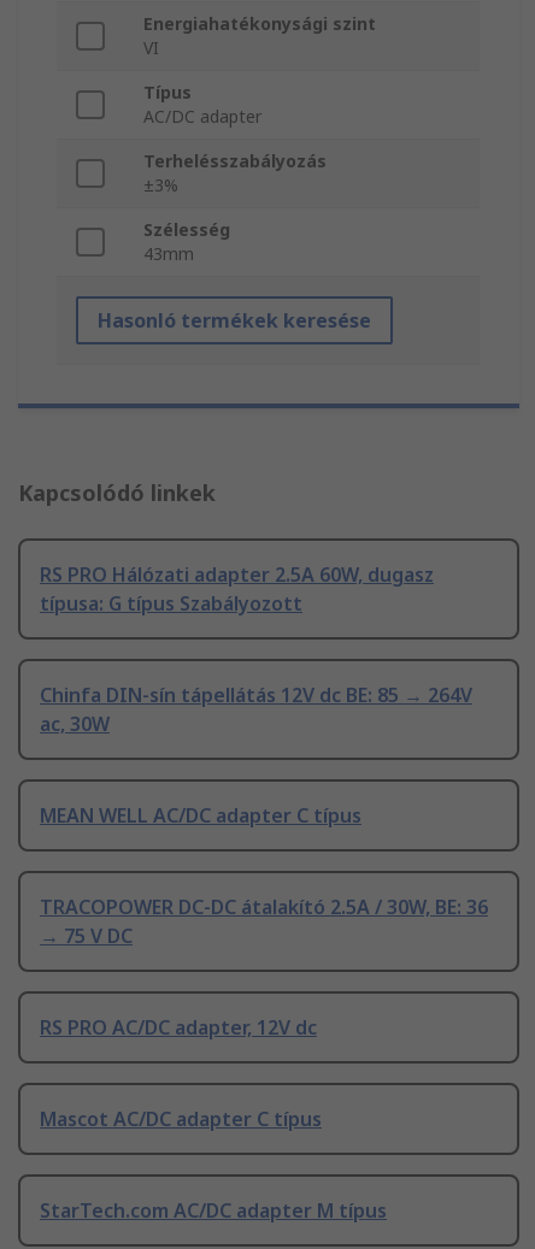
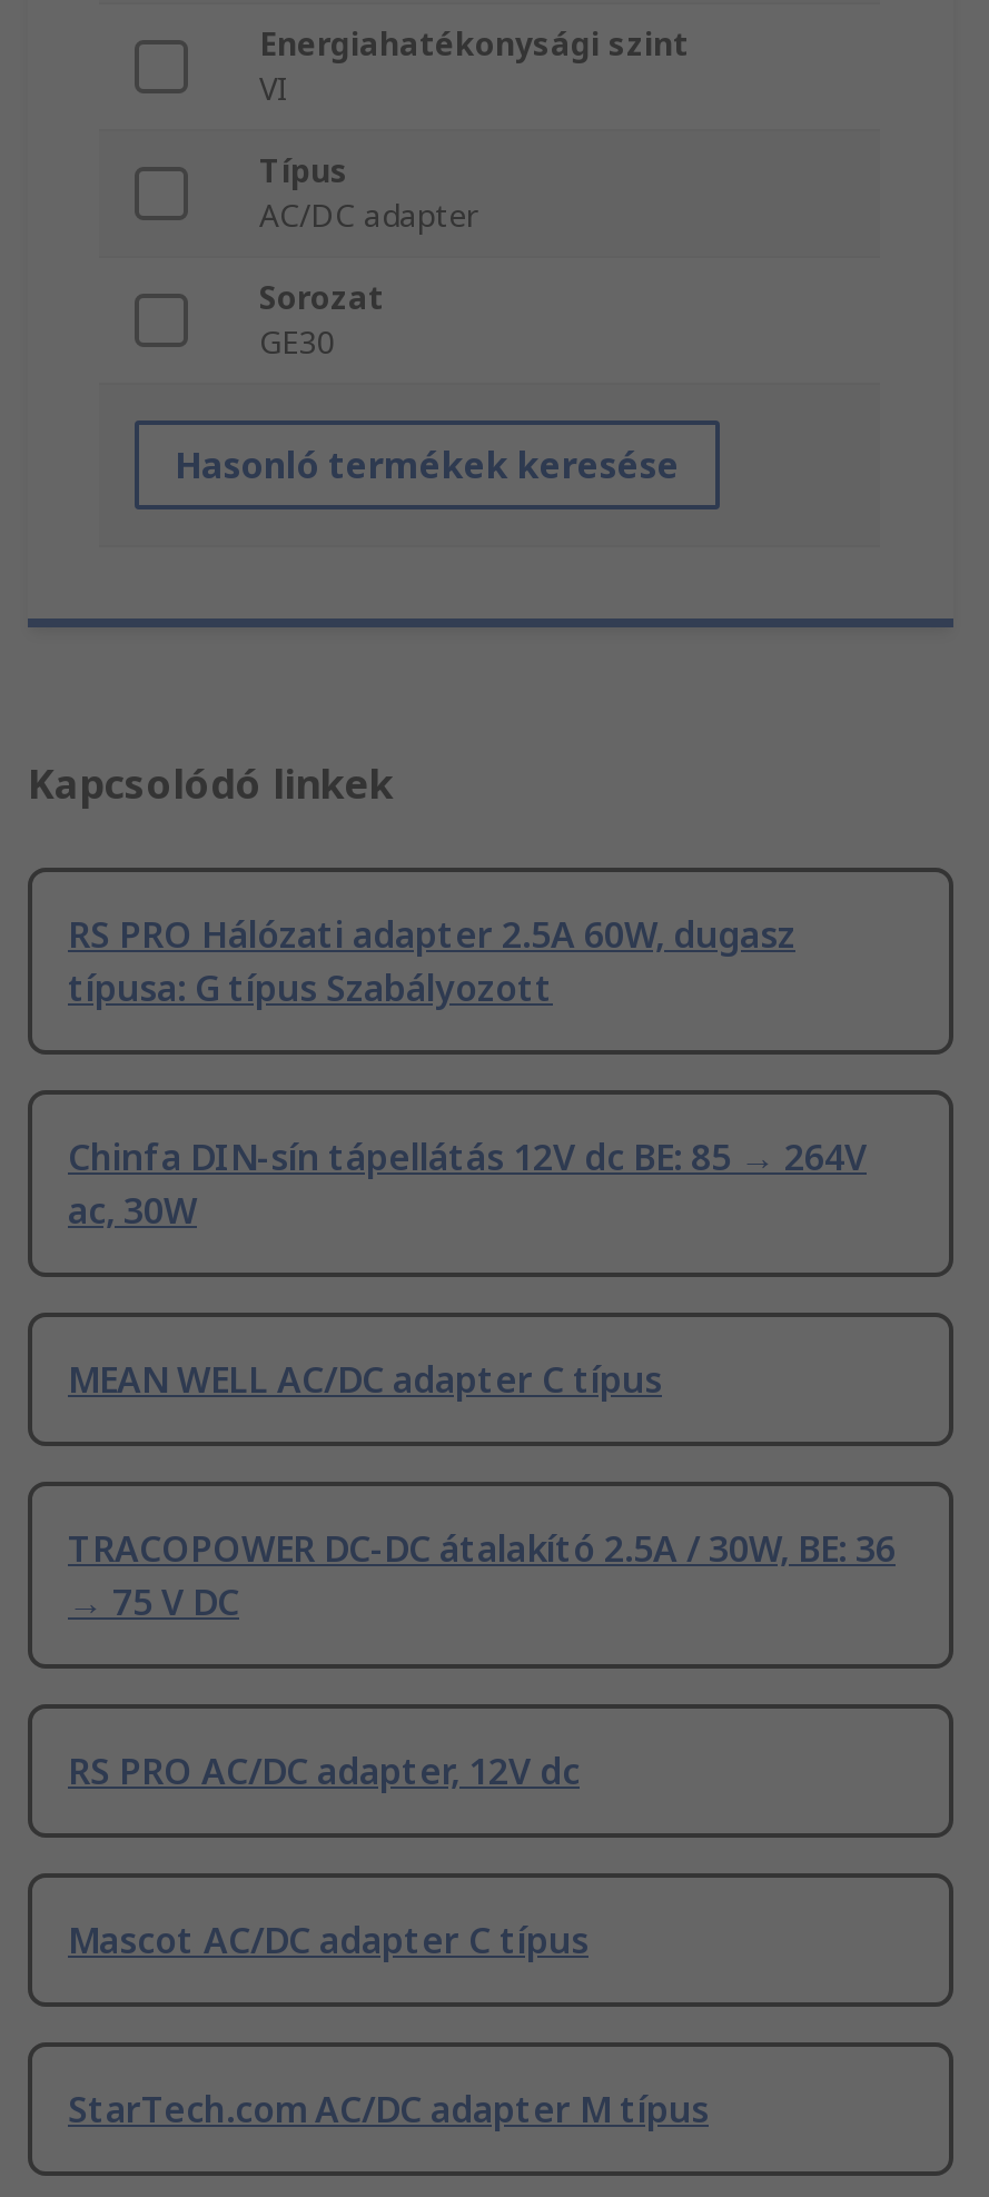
[143,150,327,266] Terhelésszabályozás | ±3% | Szélesség | 43mm -> [259,277,384,364] Sorozat | GE30

